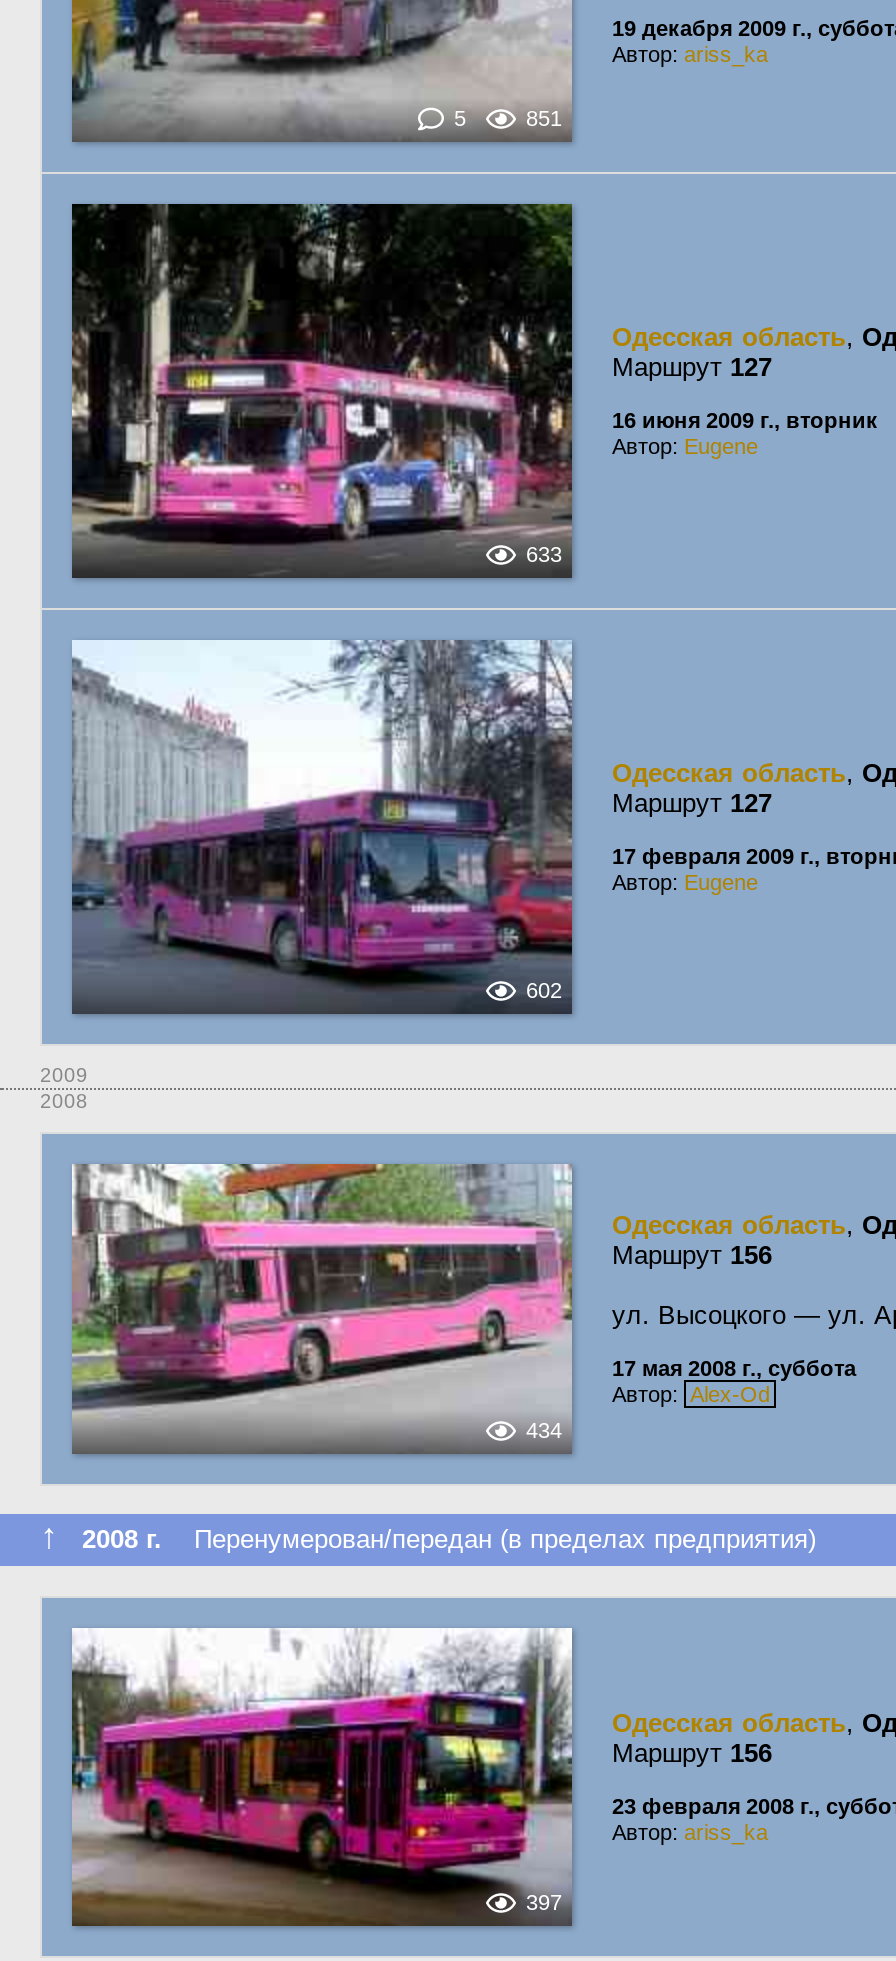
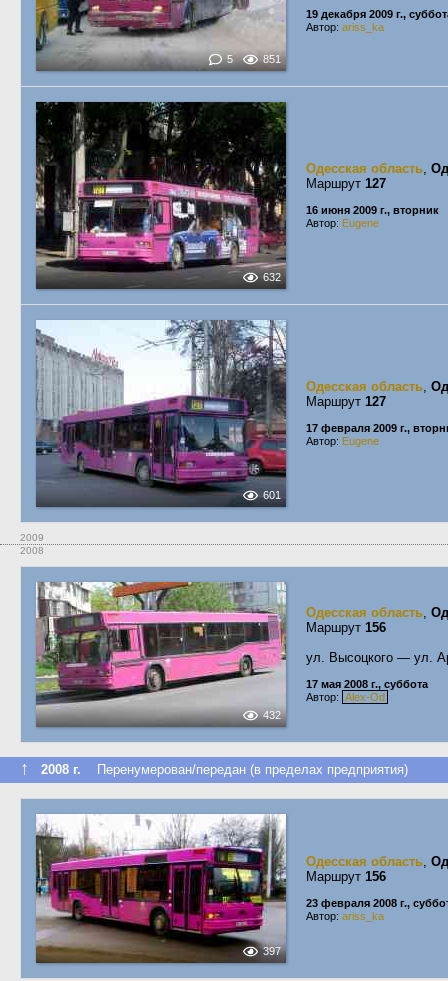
[526,542,562,566] 633 -> [263,271,281,283] 632
[526,978,562,1002] 602 -> [263,489,281,501] 601
[526,1418,562,1442] 434 -> [263,709,281,721] 432

